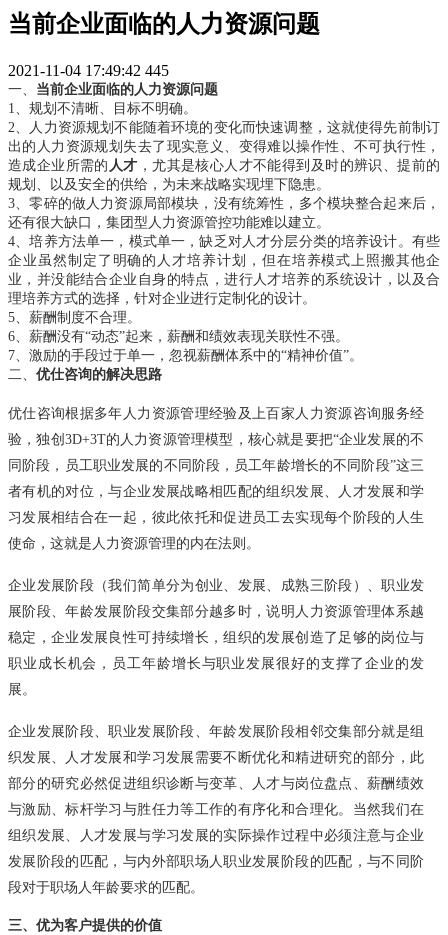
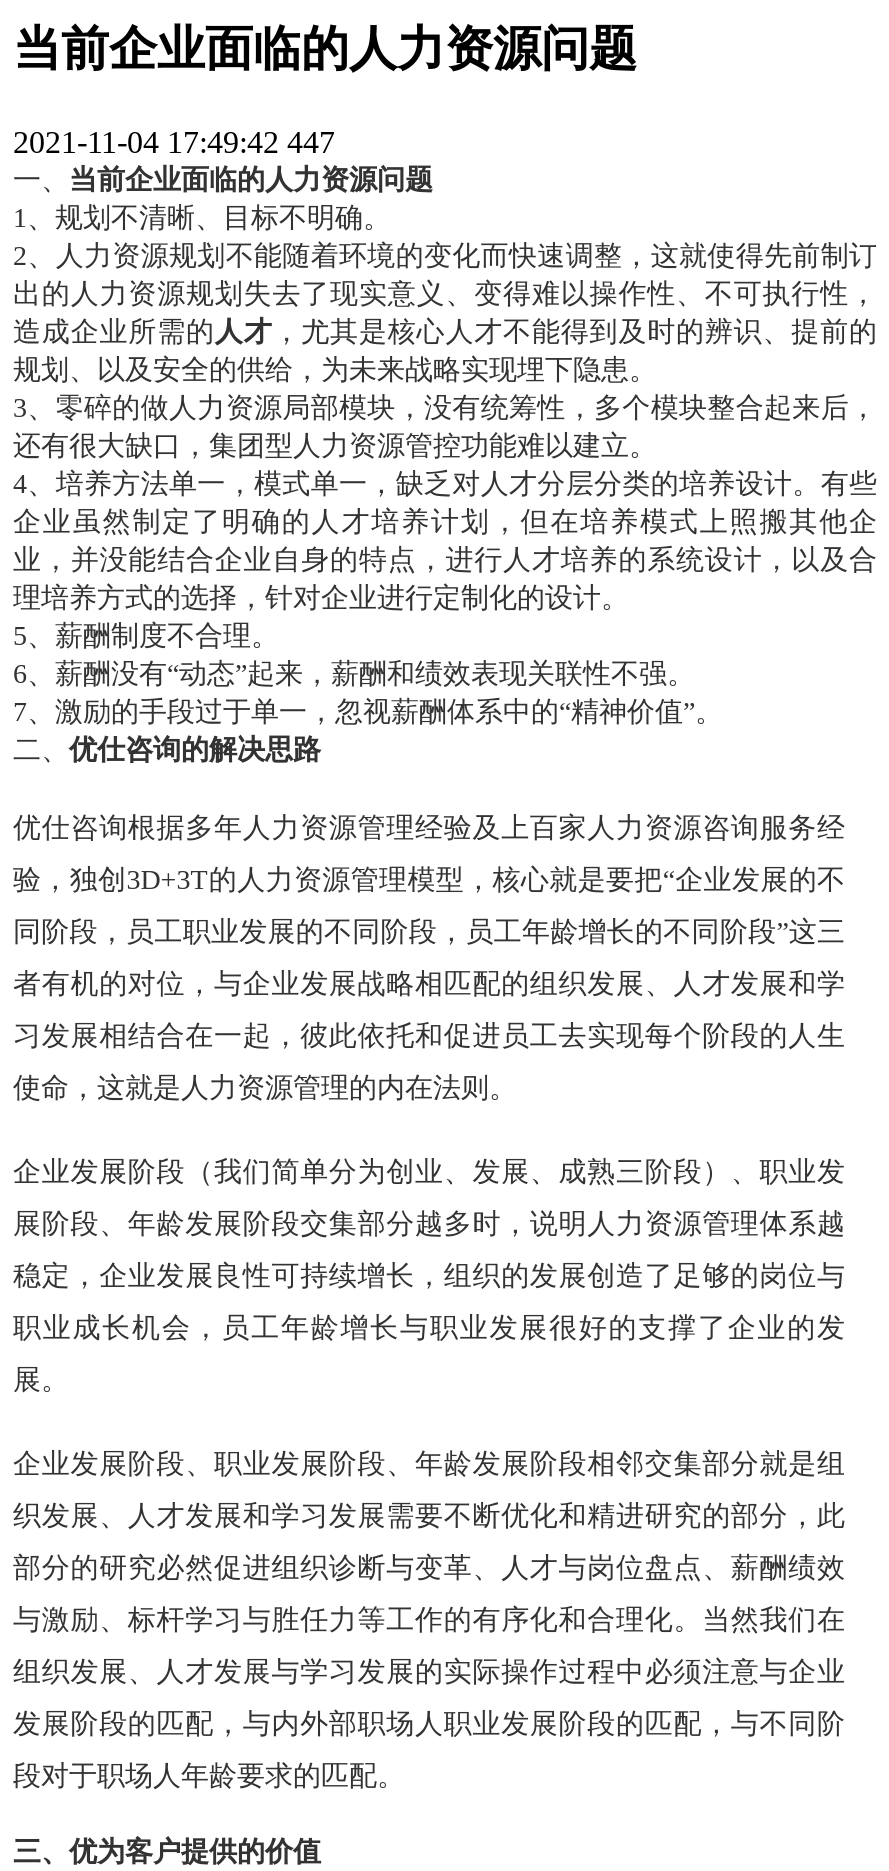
[8,62,169,79] 2021-11-04 17:49:42 445 -> [13,125,335,159] 2021-11-04 17:49:42 447

